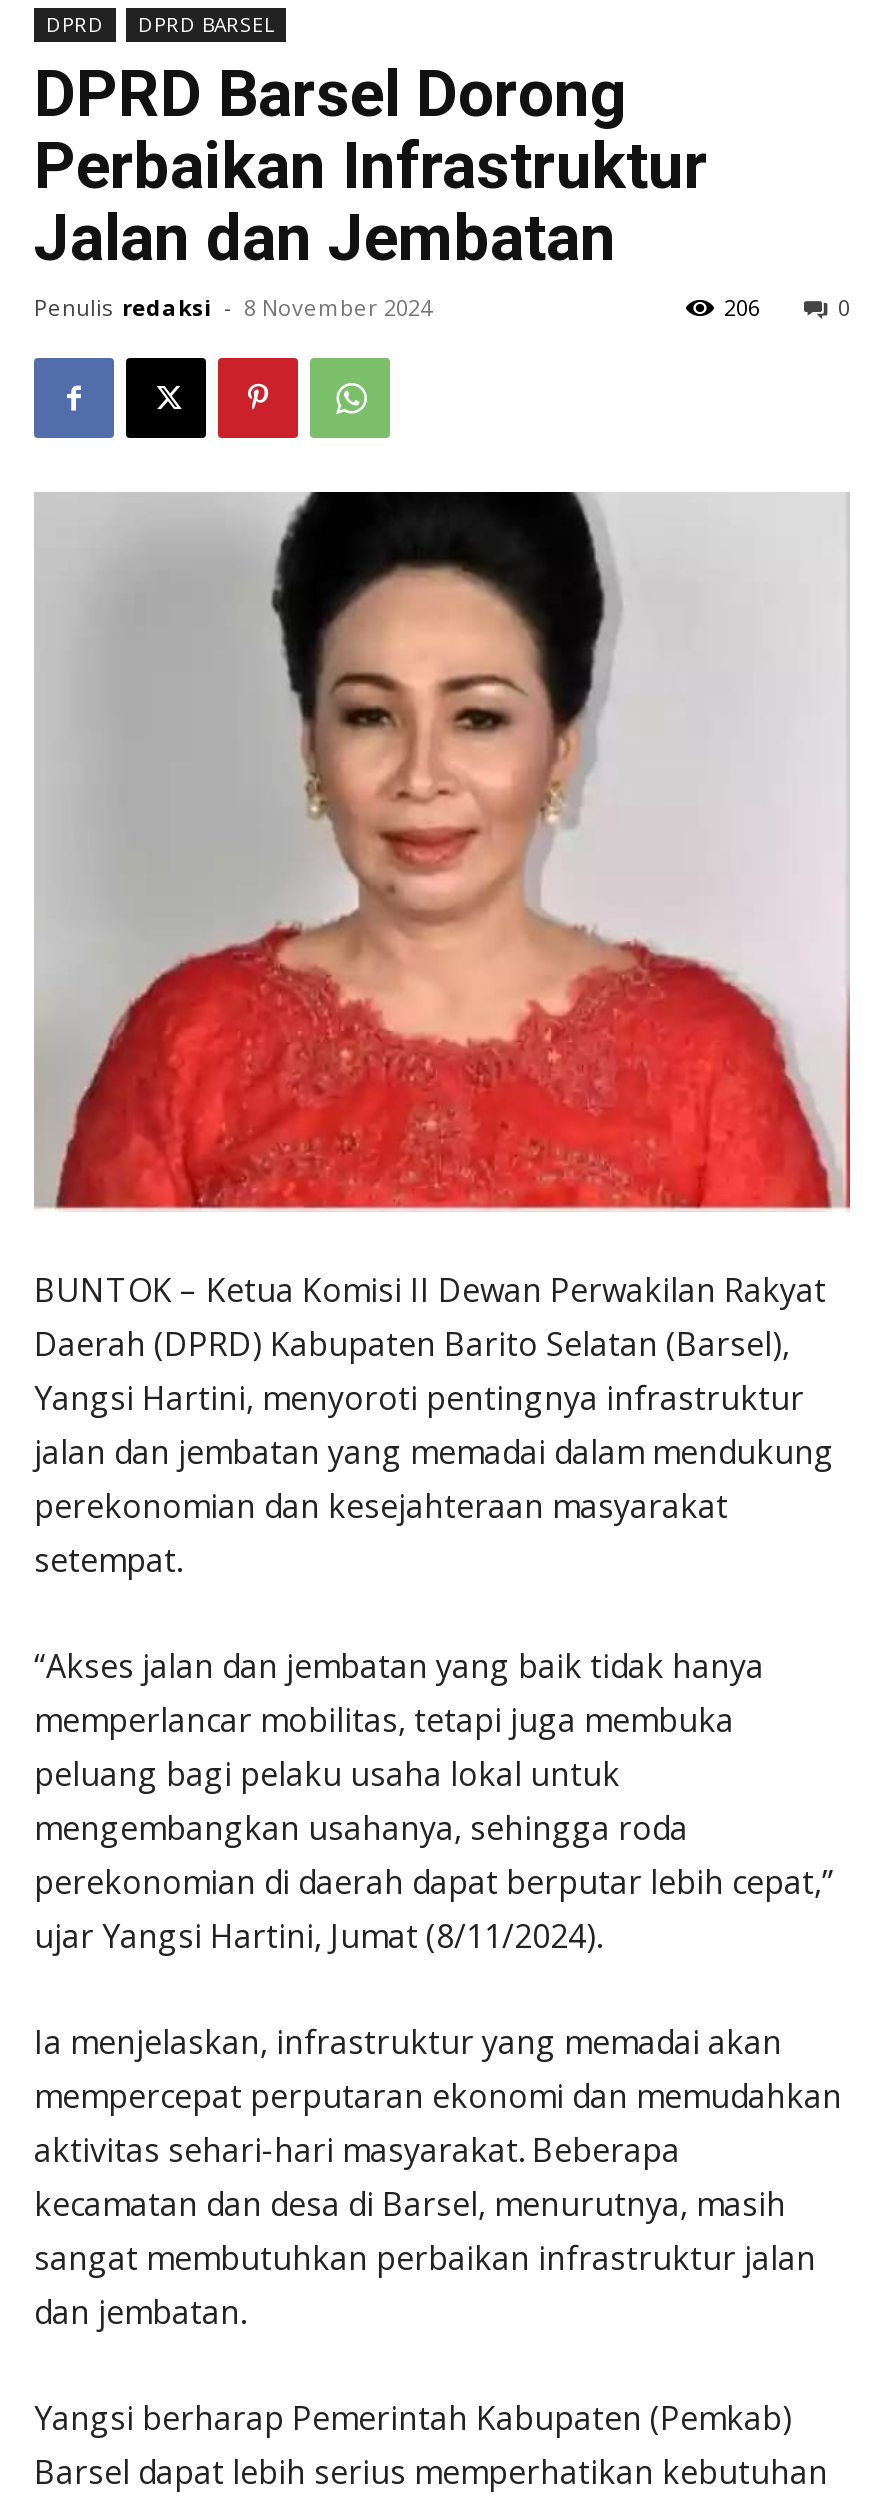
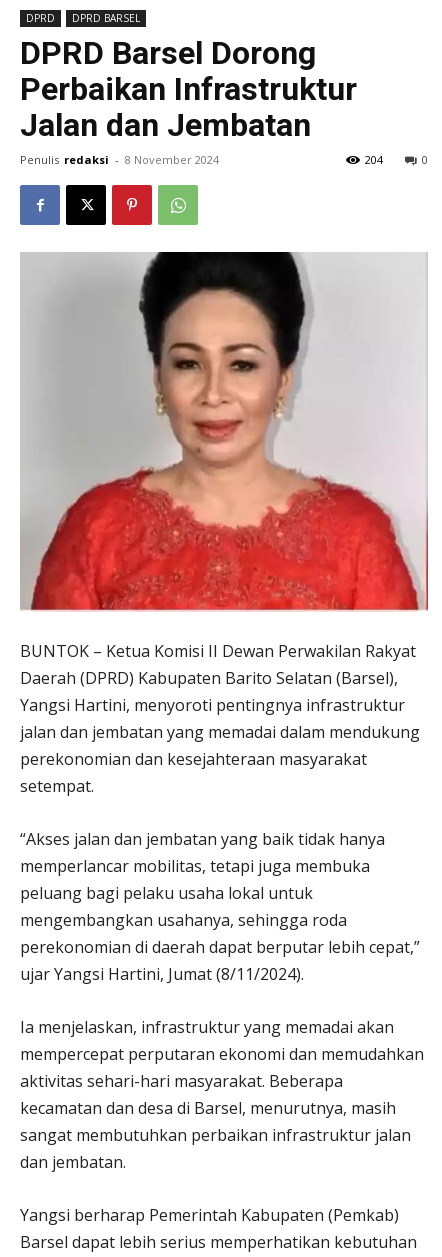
[724,292,760,322] 206 -> [365,152,383,167] 204

